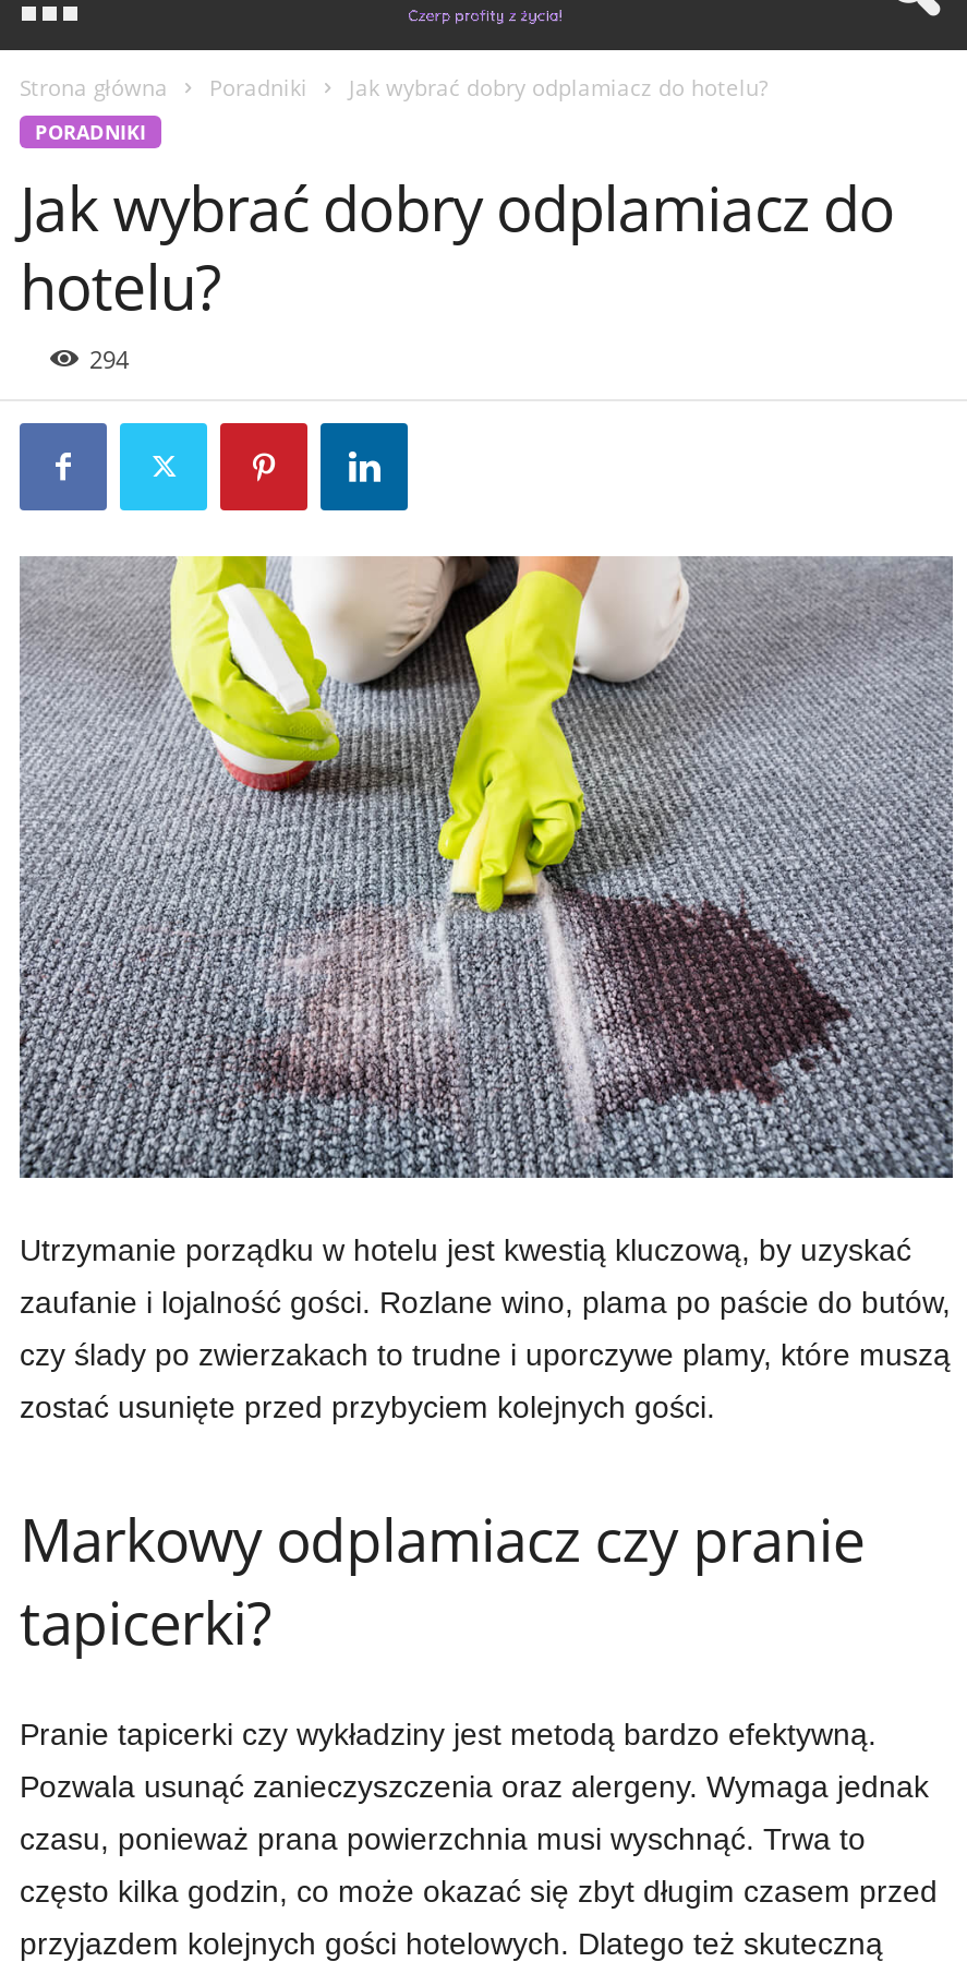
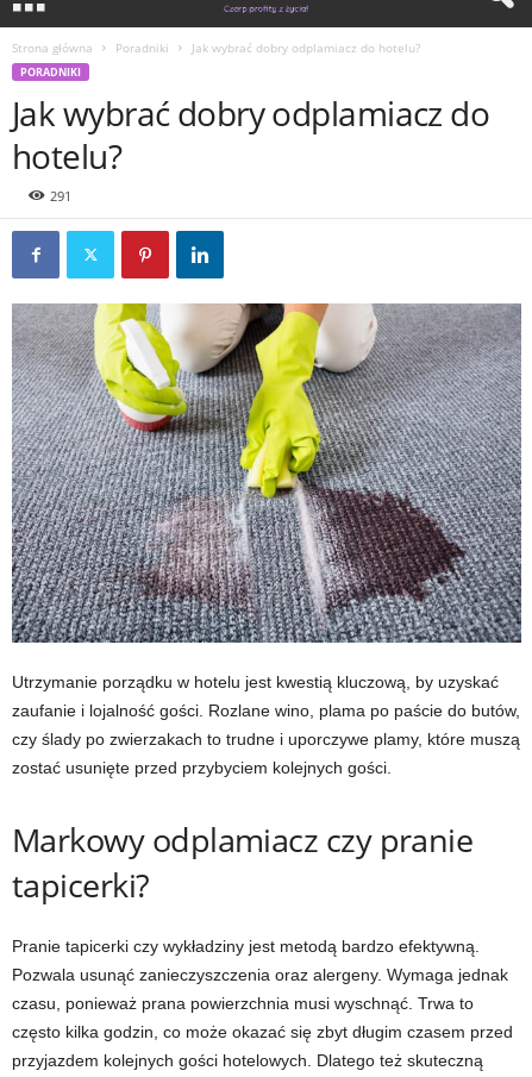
[89,342,129,375] 294 -> [50,187,71,205] 291

